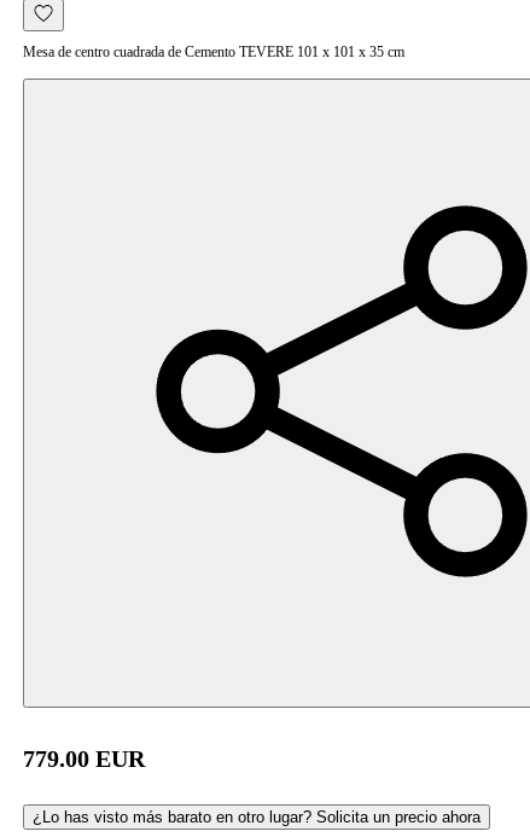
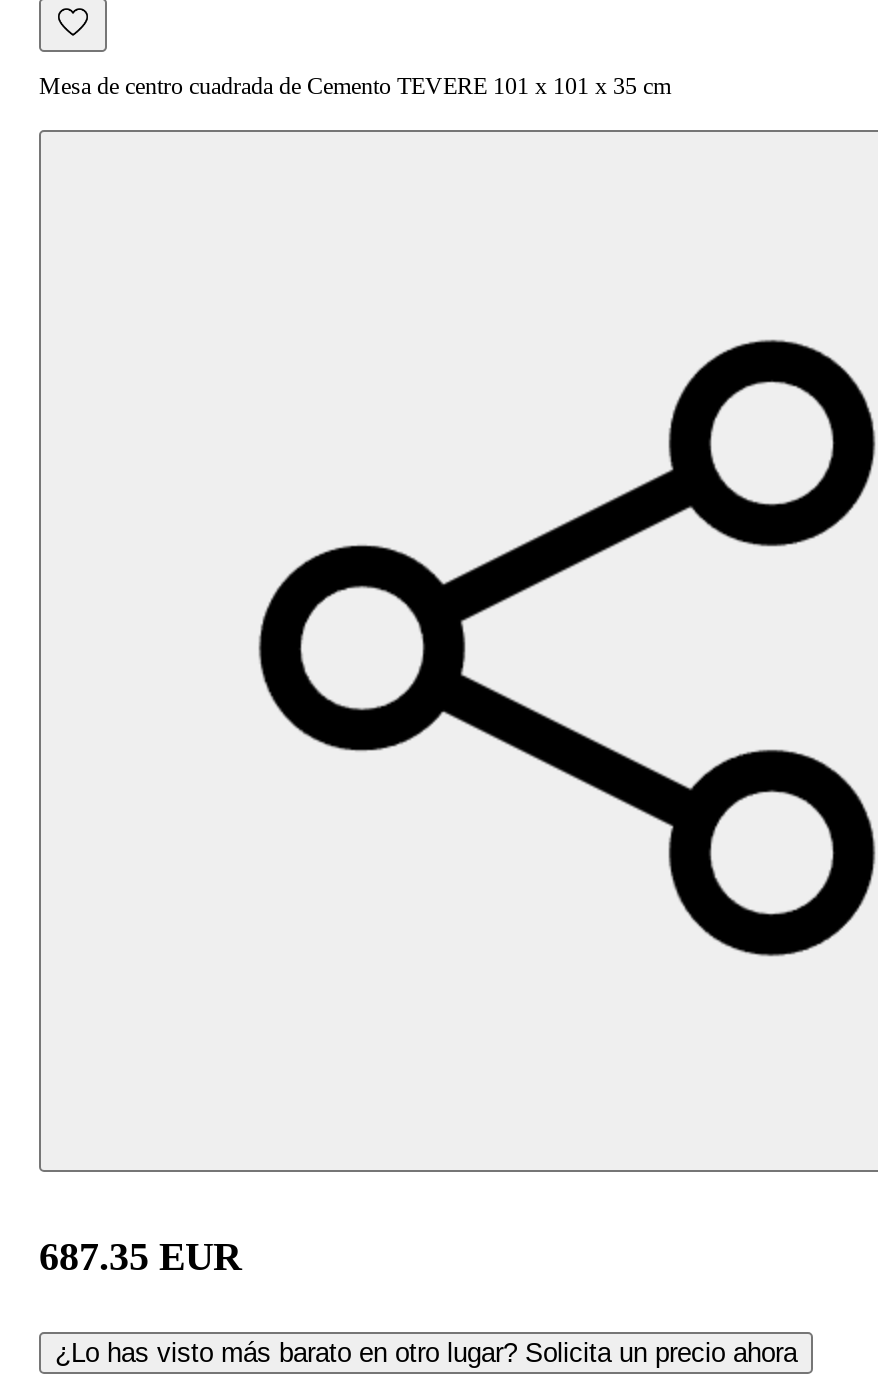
[23,745,145,772] 779.00 EUR -> [39,1234,241,1278] 687.35 EUR

